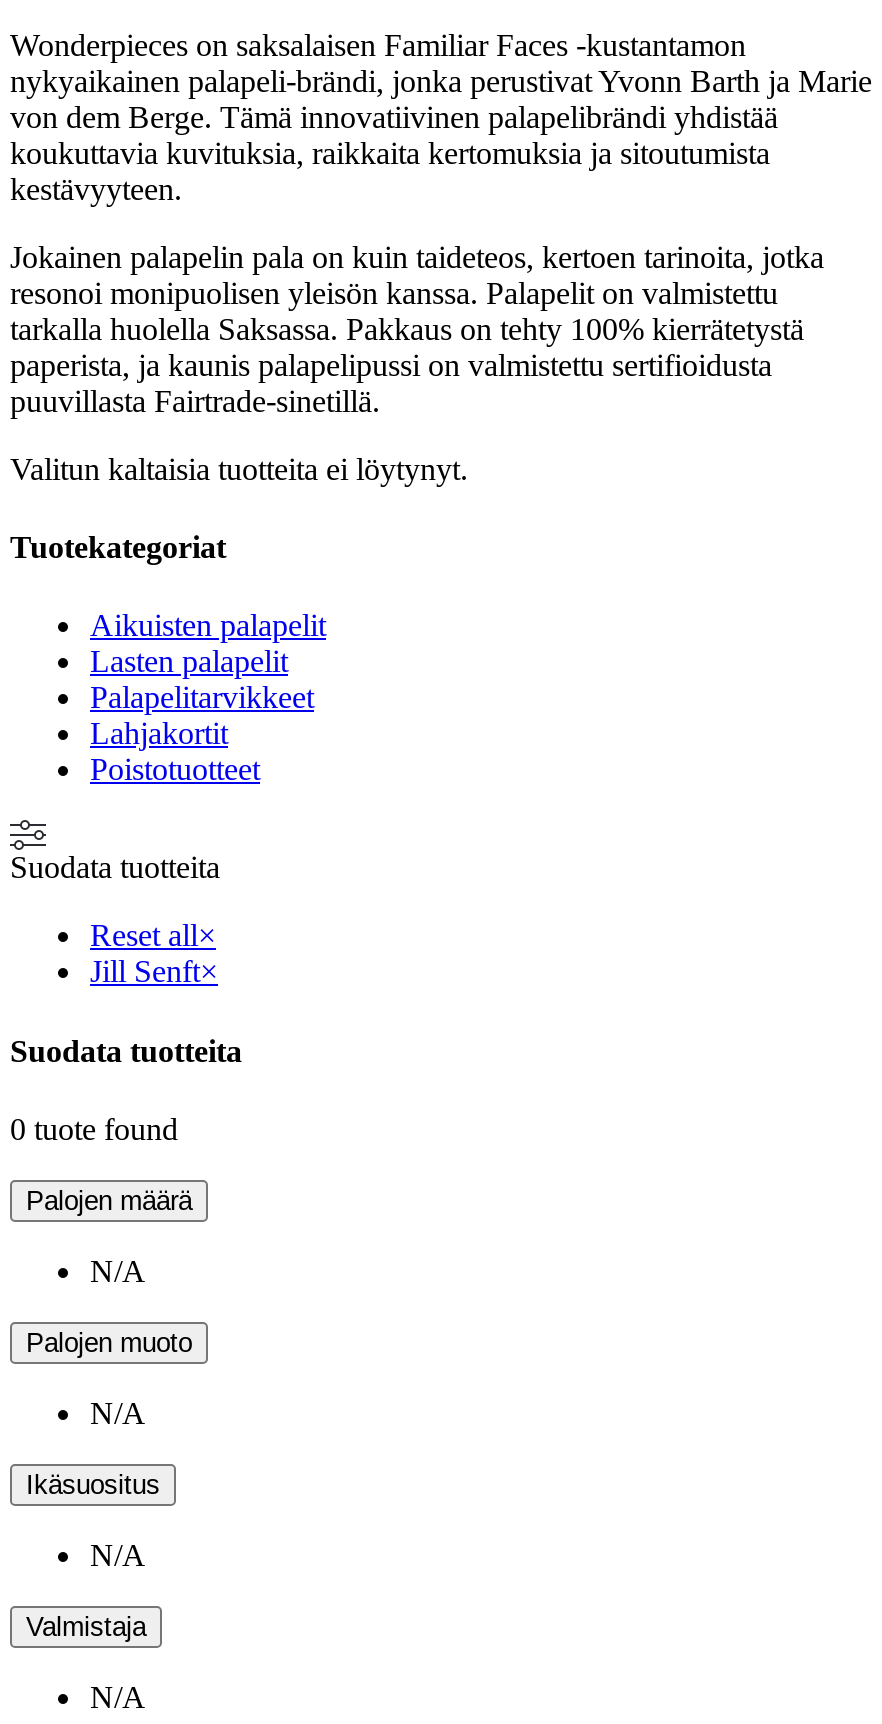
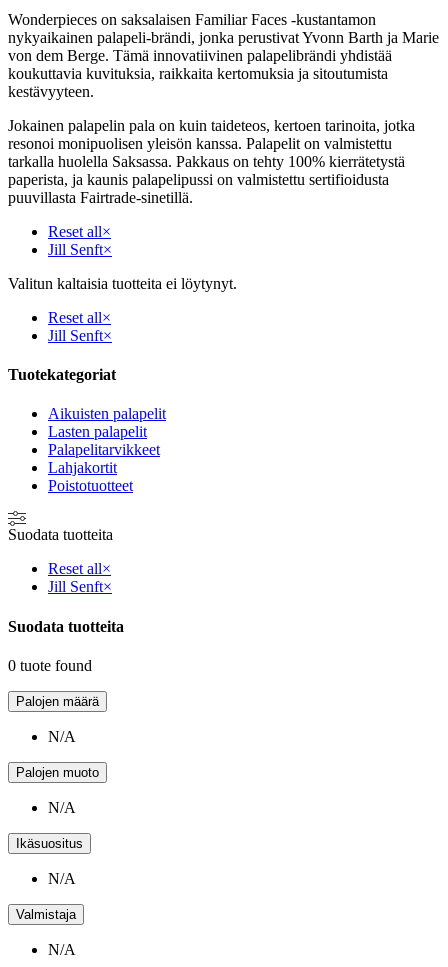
none -> [48,223,112,258] Reset all× | Jill Senft×
none -> [48,309,112,344] Reset all× | Jill Senft×

